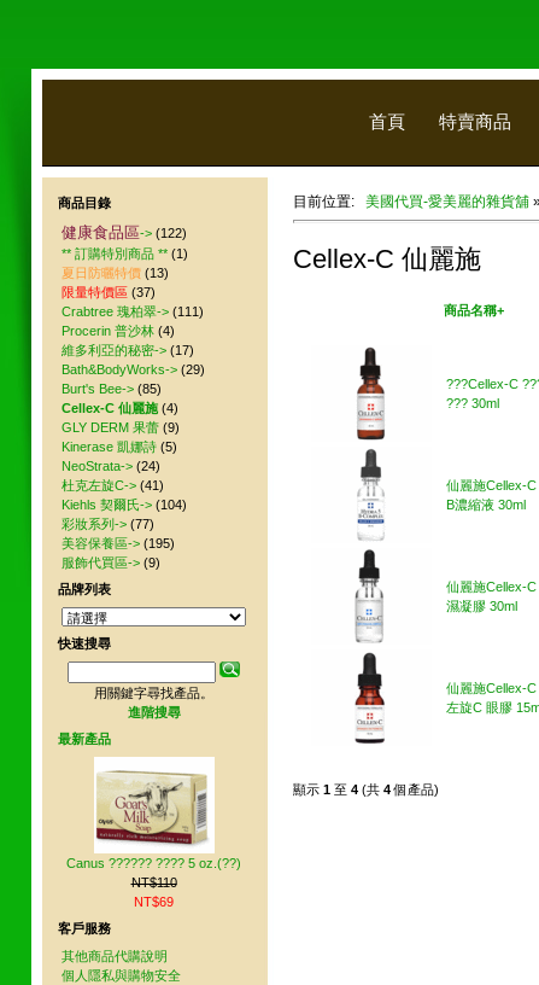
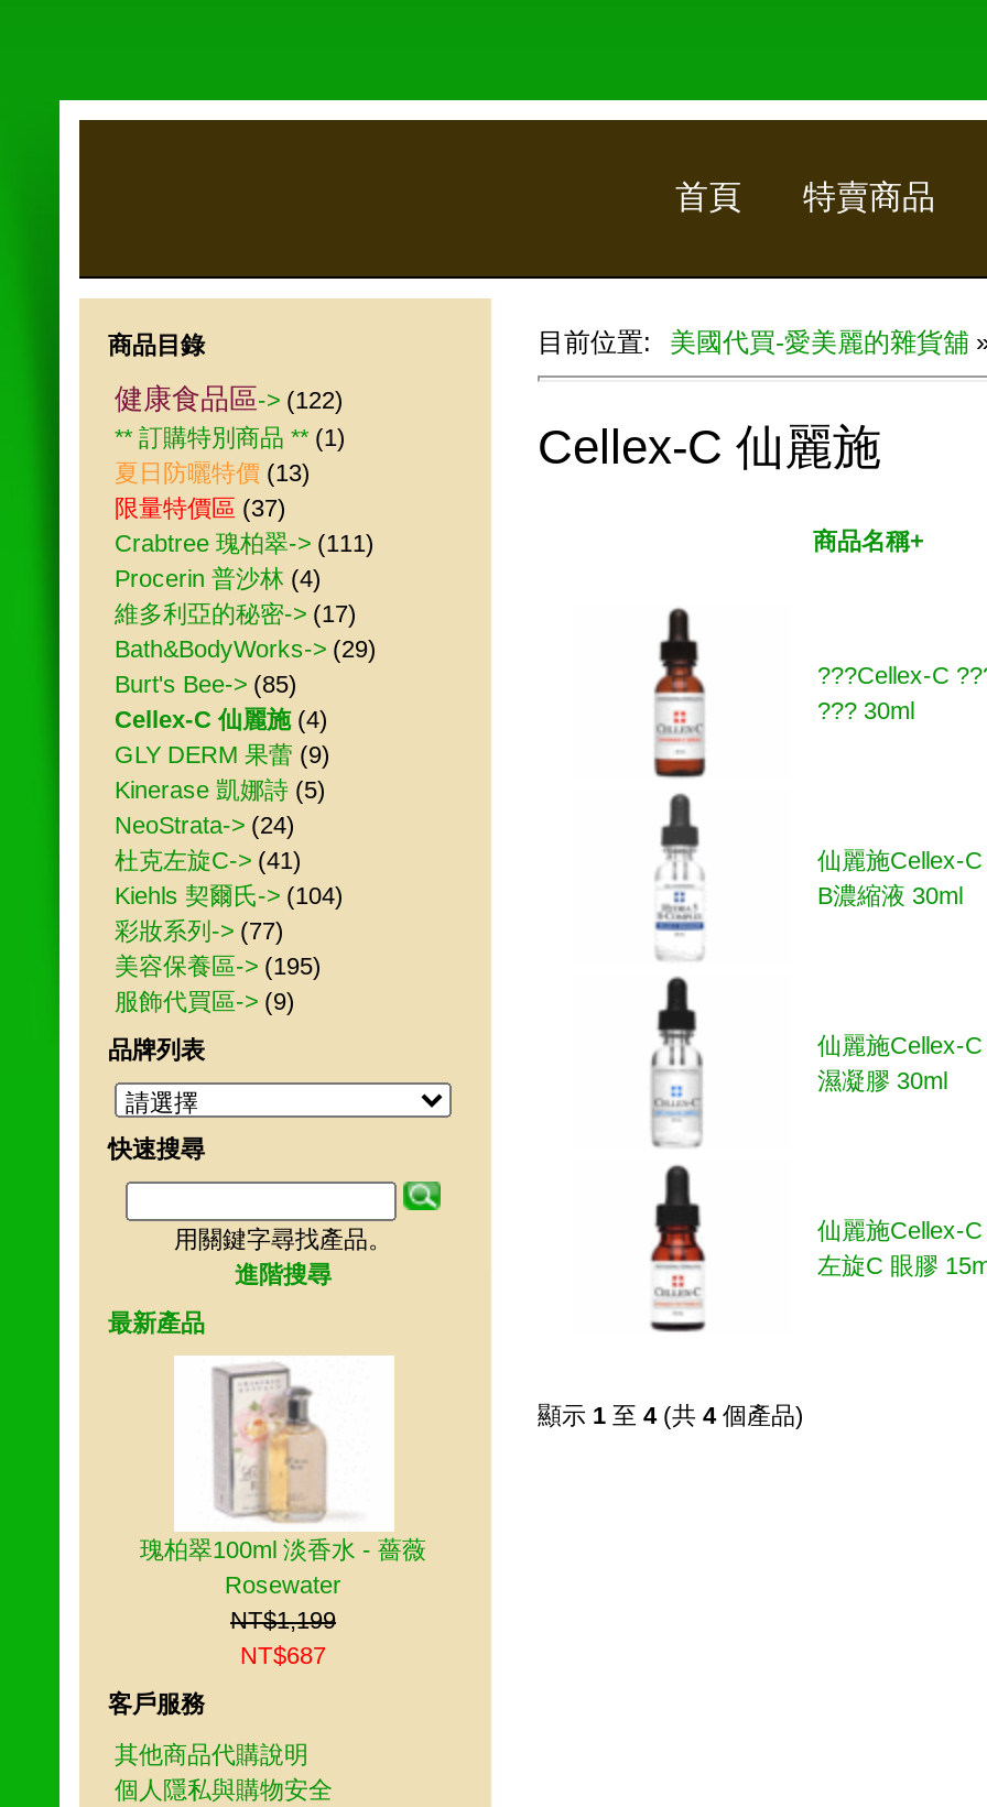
[66,763,241,909] [image] | Canus ?????? ???? 5 oz.(??) | NT$110 | NT$69 -> [140,1364,426,1668] [image] | 瑰柏翠100ml 淡香水 - 薔薇 | Rosewater | NT$1,199 | NT$687

